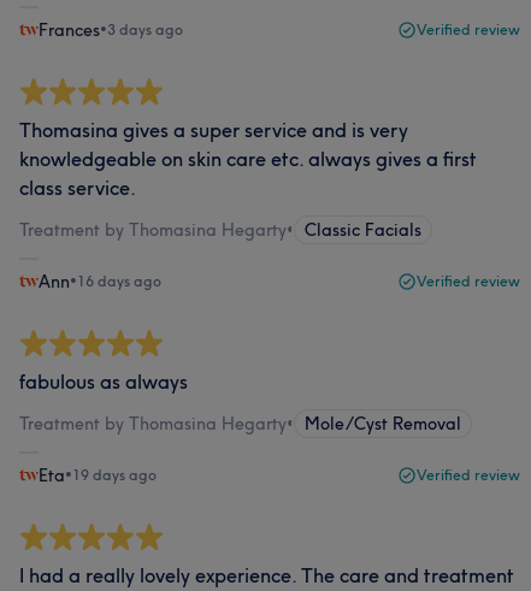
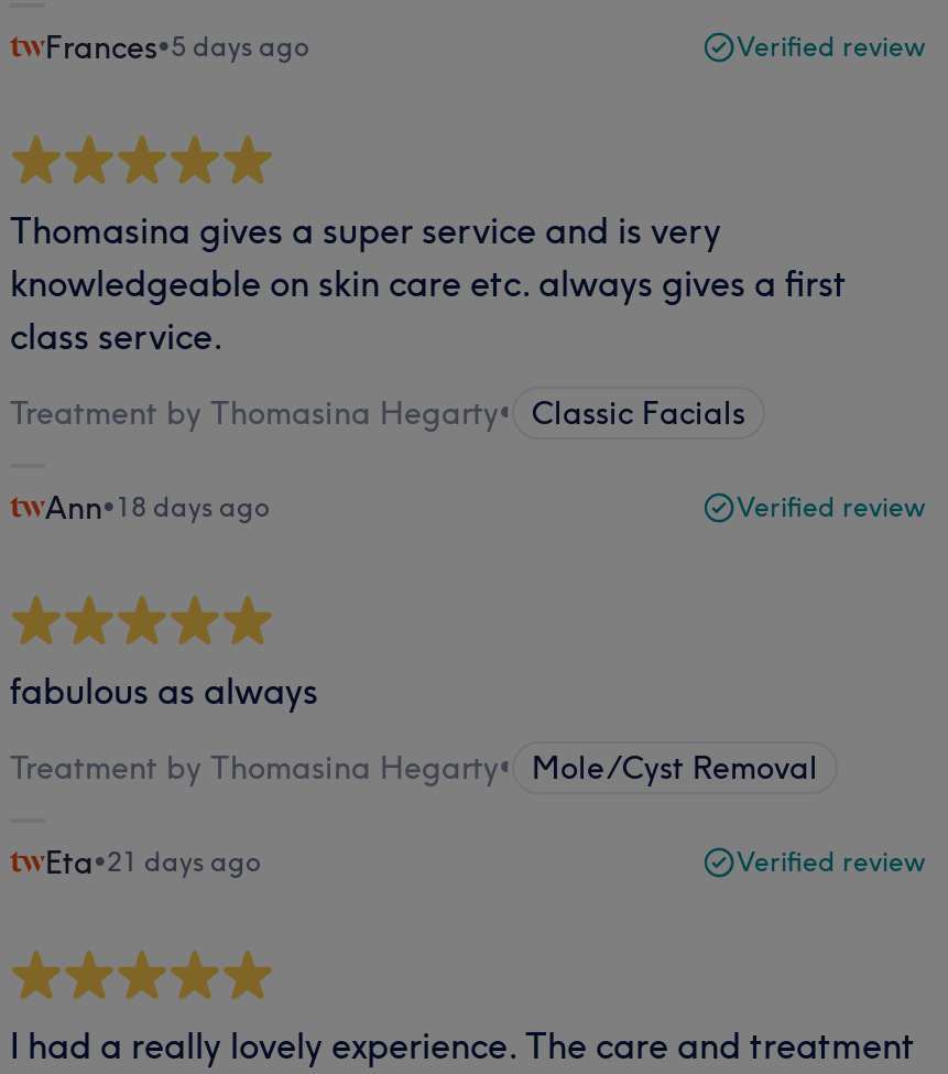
[39,19,183,41] Frances•3 days ago -> [45,28,309,67] Frances•5 days ago
[39,271,161,292] Ann•16 days ago -> [45,488,270,528] Ann•18 days ago
[39,465,157,486] Eta•19 days ago -> [45,843,261,882] Eta•21 days ago

